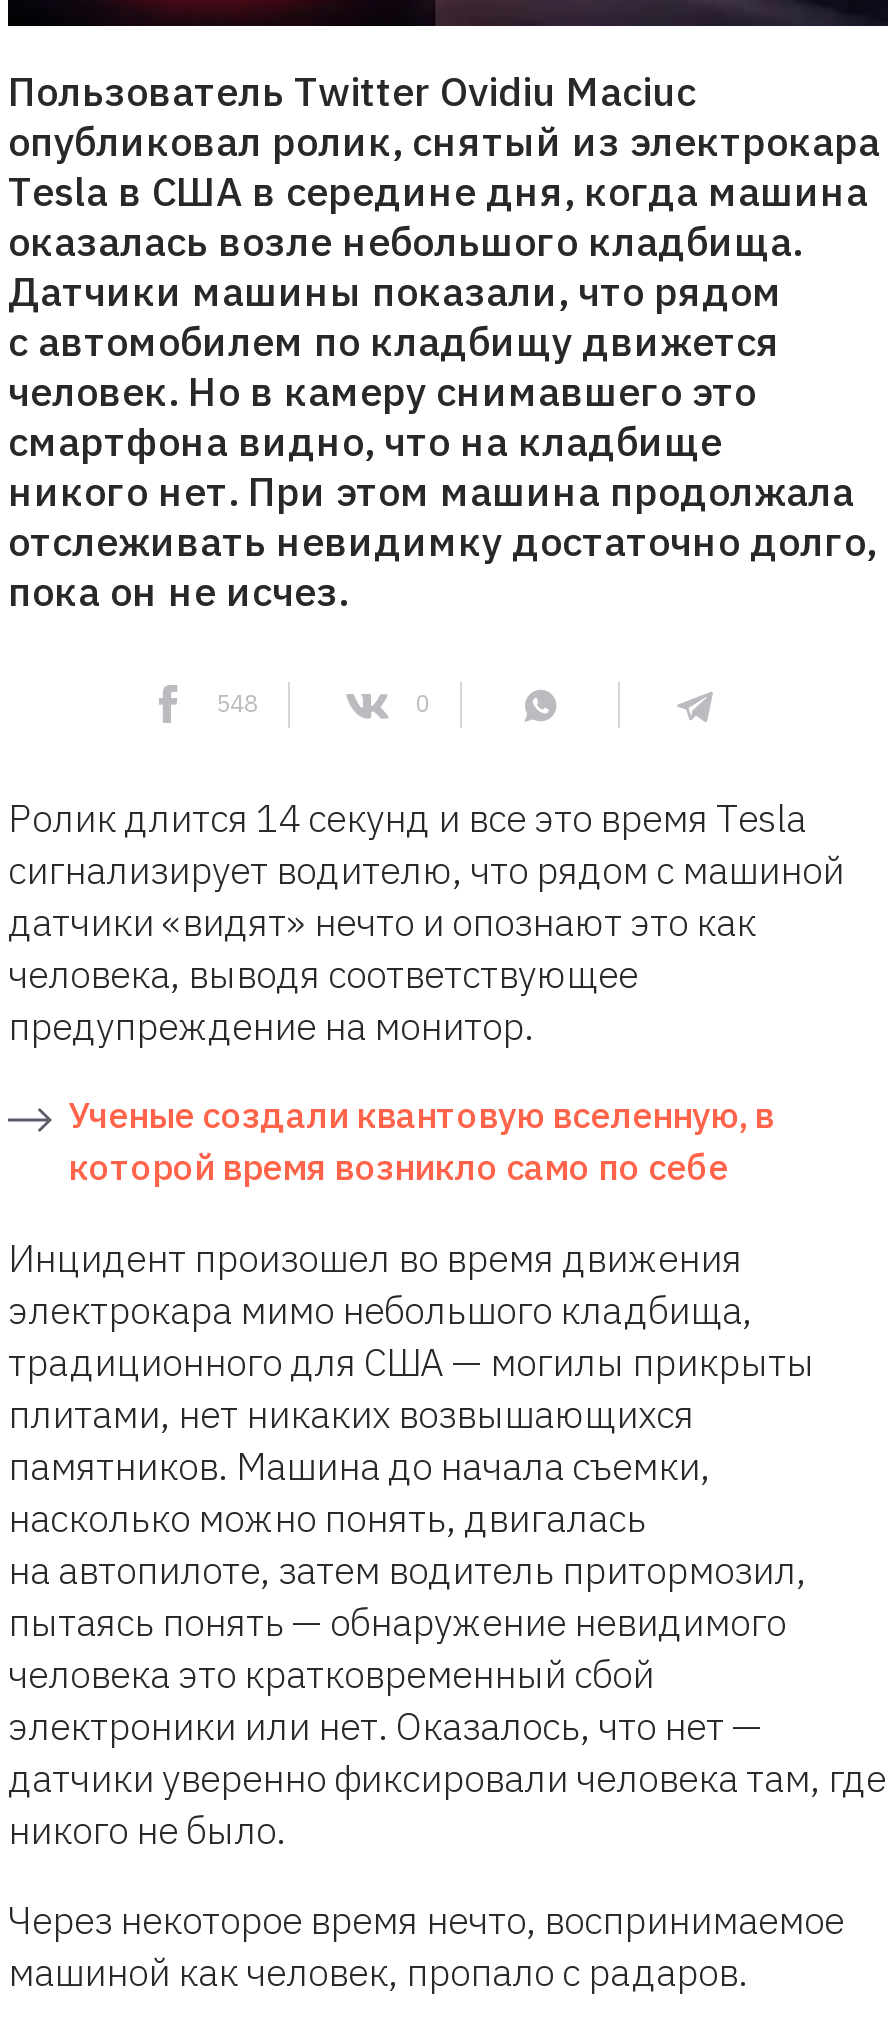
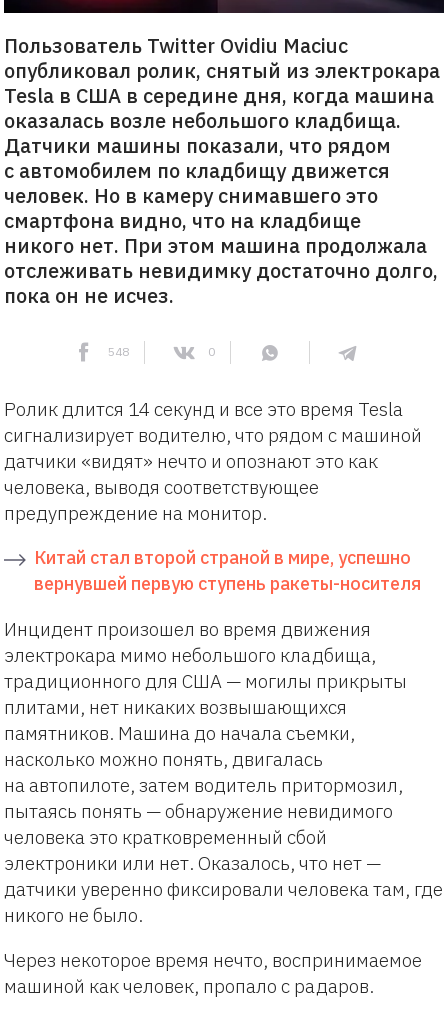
[68,1092,774,1190] Ученые создали квантовую вселенную, в | которой время возникло само по себе -> [34,546,421,595] Китай стал второй страной в мире, успешно | вернувшей первую ступень ракеты-носителя

